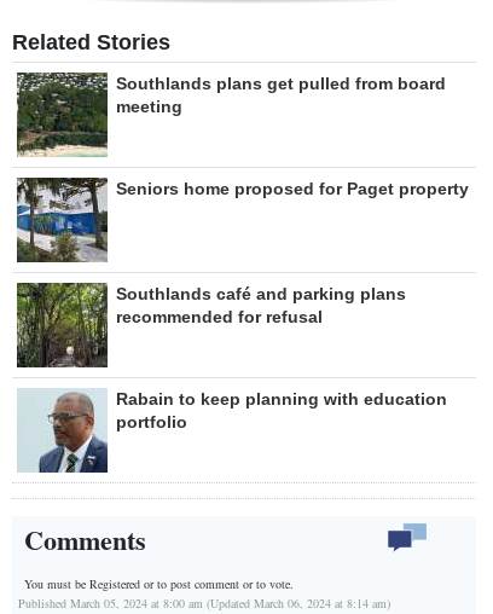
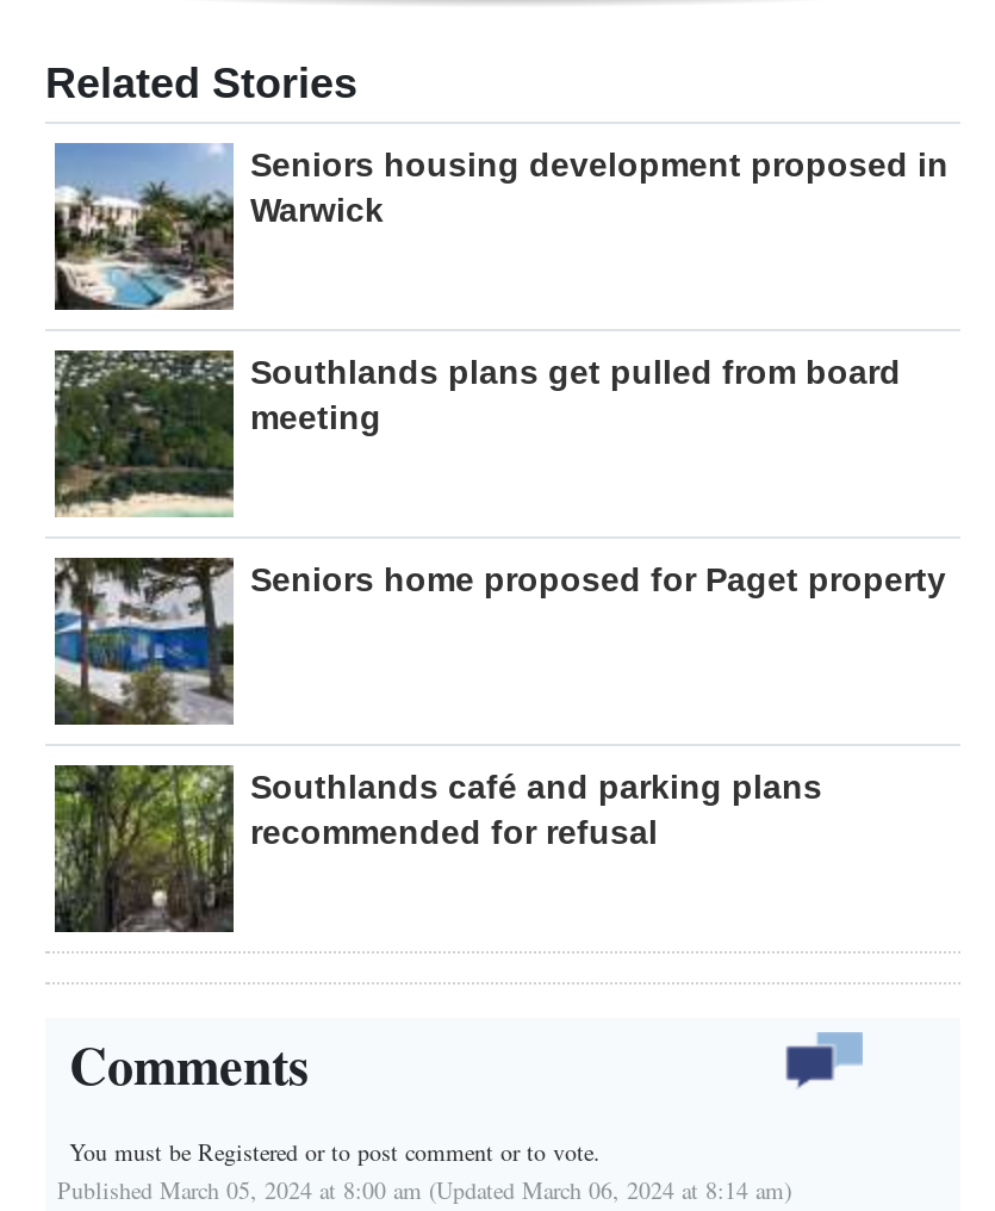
none -> [52,141,949,312] [image] | Seniors housing development proposed in | Warwick
moved [14,70,469,326] -> [50,346,946,851]: [image] | Southlands plans get pulled from board | meeting | Seniors home proposed for Paget property | Southlands café and parking plans | recommended for refusal
moved [14,280,112,373] -> [50,760,243,944]: [image]
[17,388,447,474] [image] | Rabain to keep planning with education | portfolio -> none

